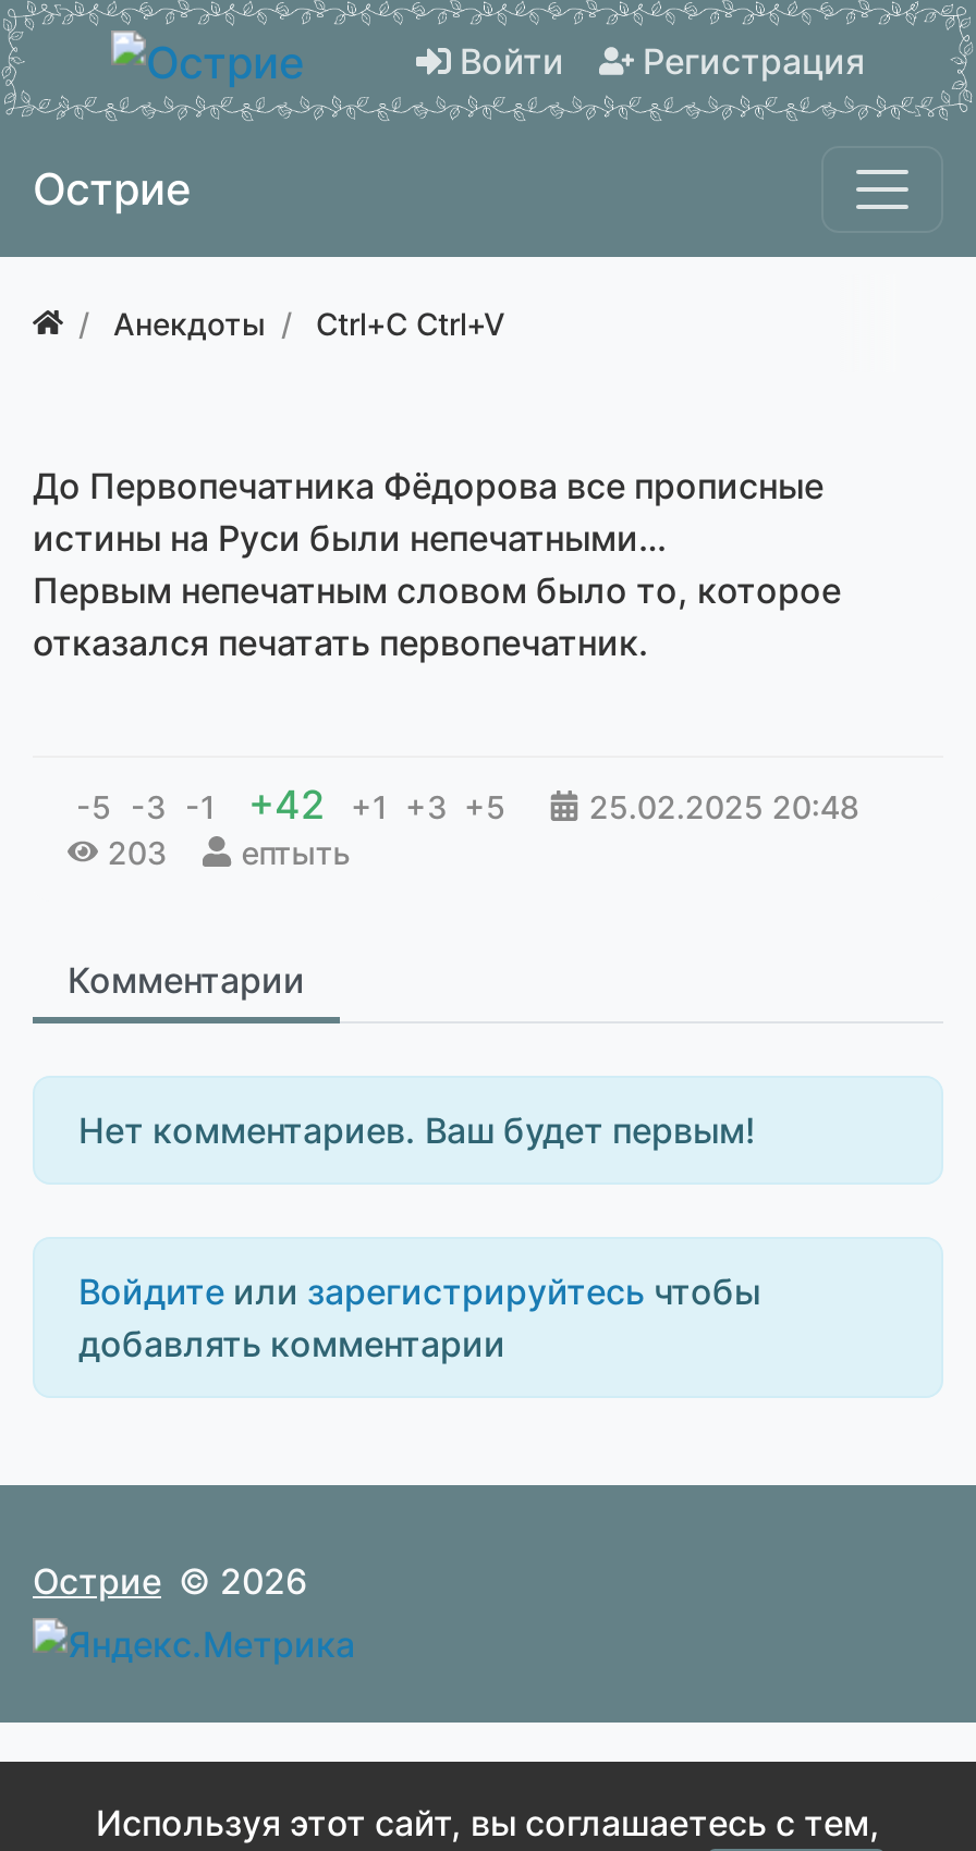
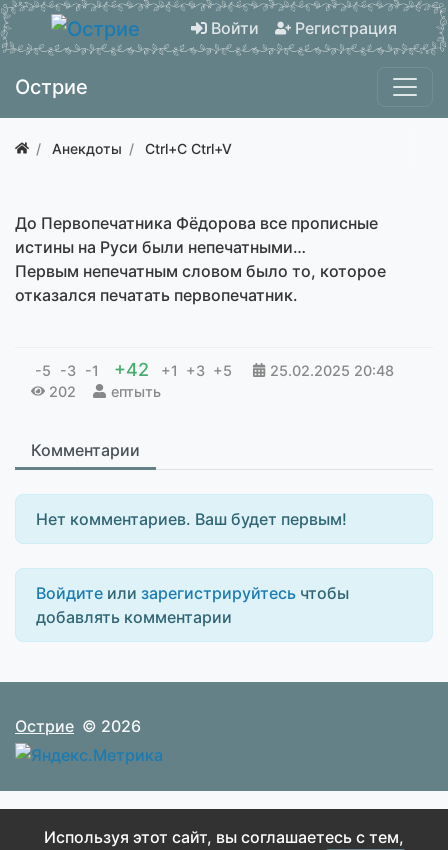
[99,833,166,870] 203 -> [45,382,76,399] 202

